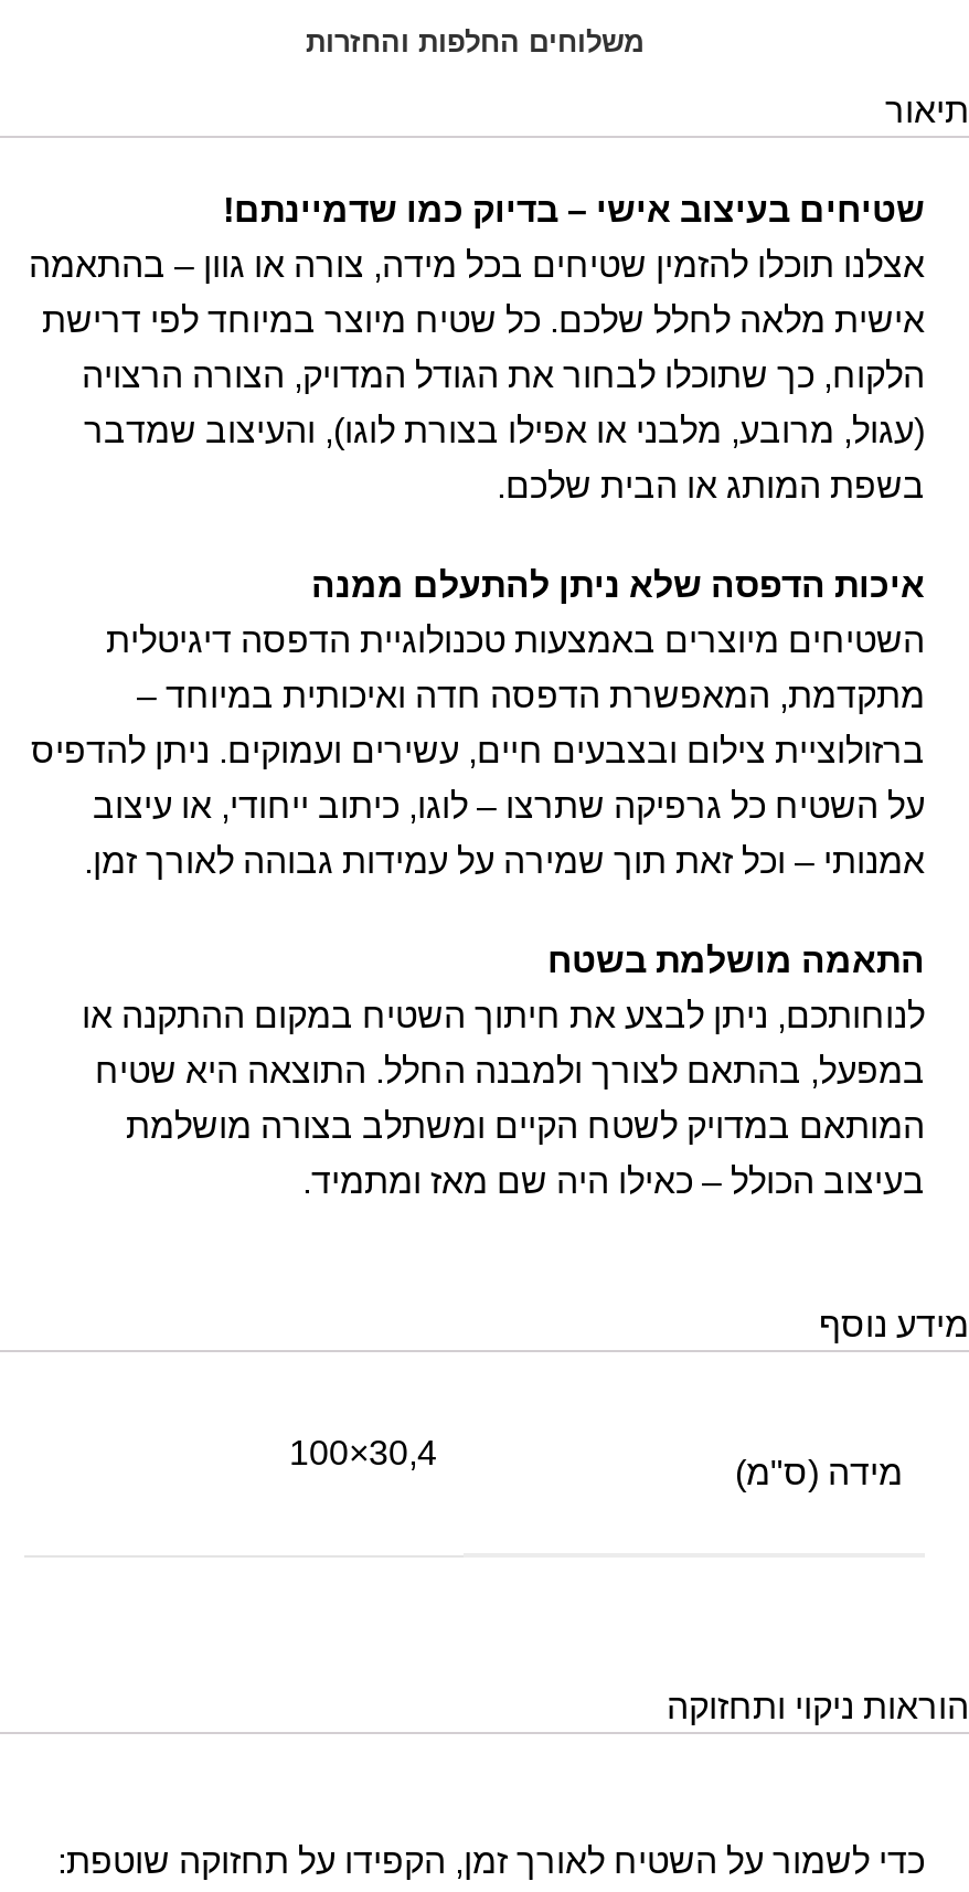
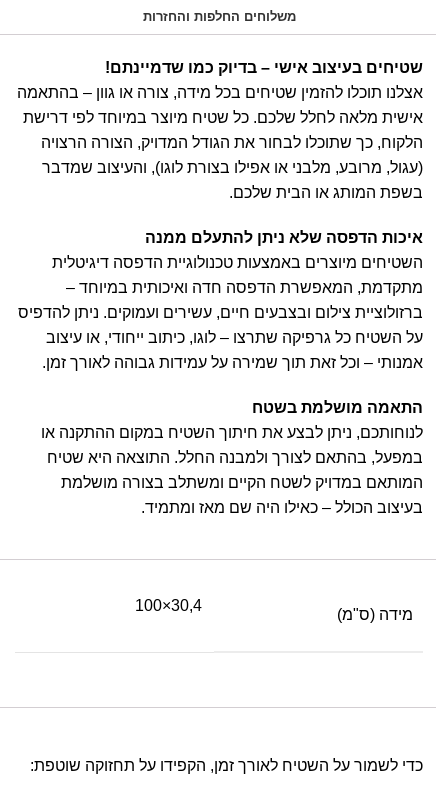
[885,91,969,129] תיאור -> none
[819,1305,969,1343] מידע נוסף -> none
[667,1687,969,1725] הוראות ניקוי ותחזוקה -> none

